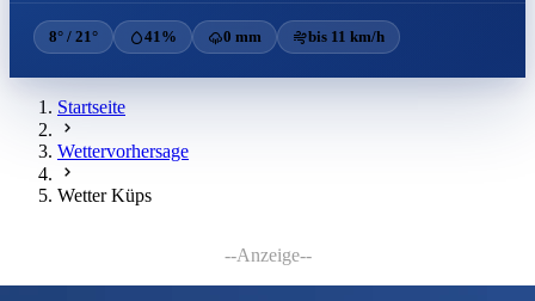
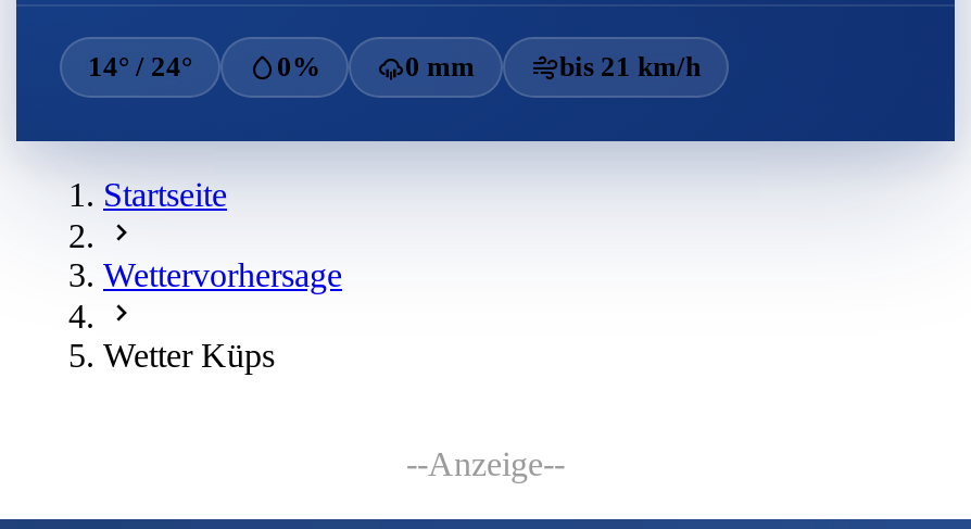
[49,27,177,45] 8° / 21° | 41% -> [88,50,320,83] 14° / 24° | 0%
[308,27,385,45] bis 11 km/h -> [559,50,701,83] bis 21 km/h

